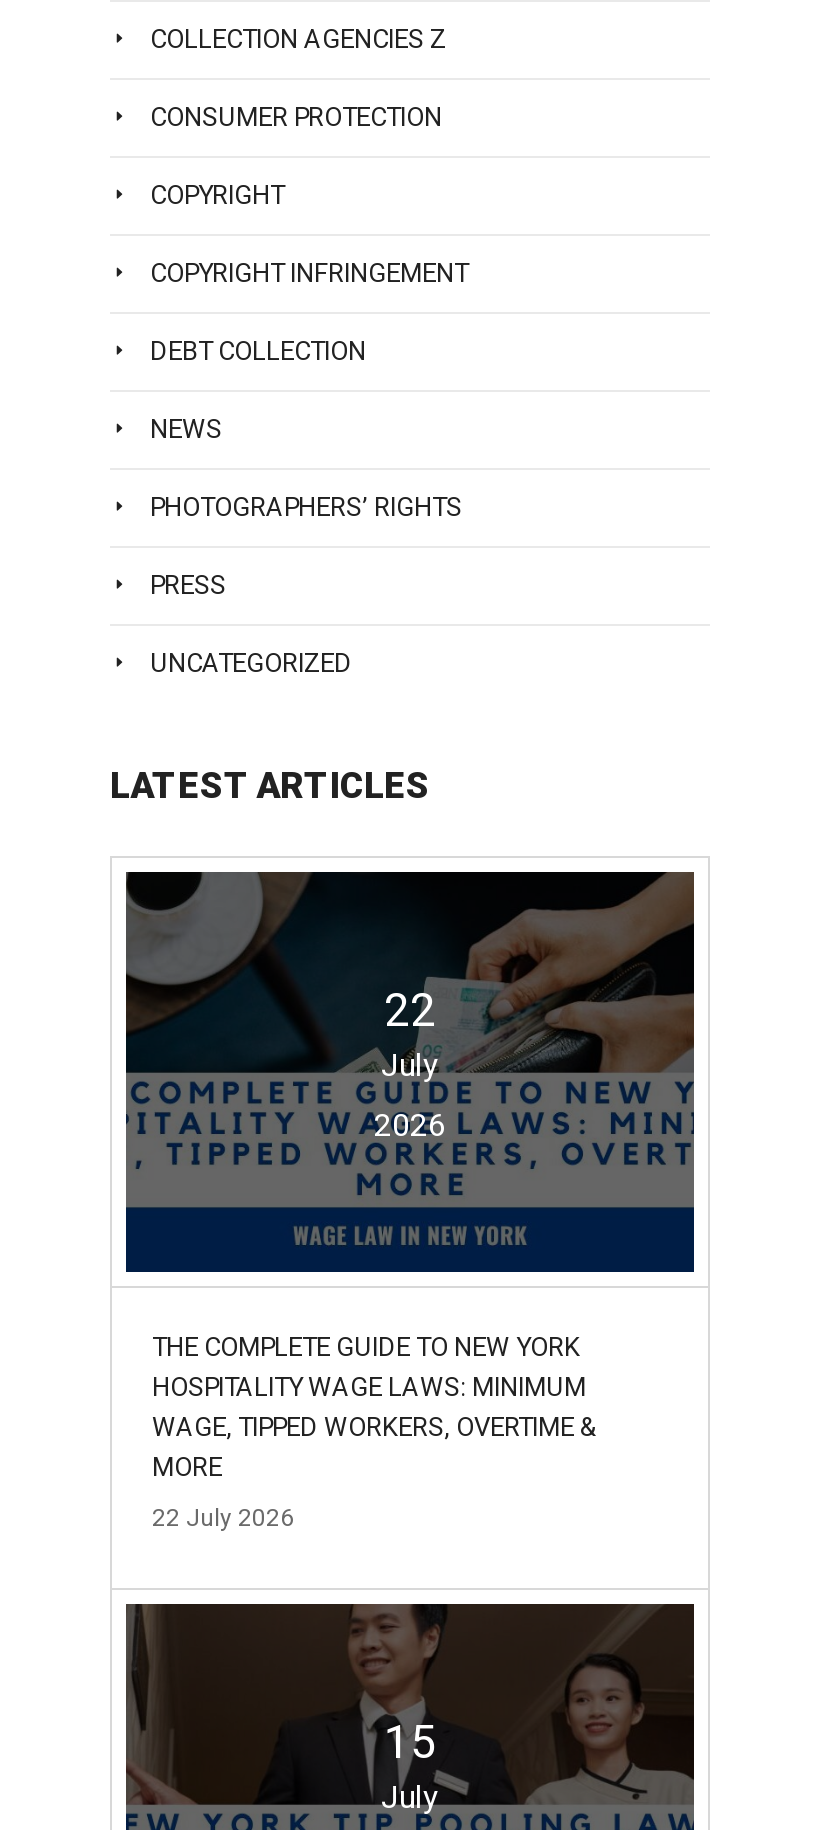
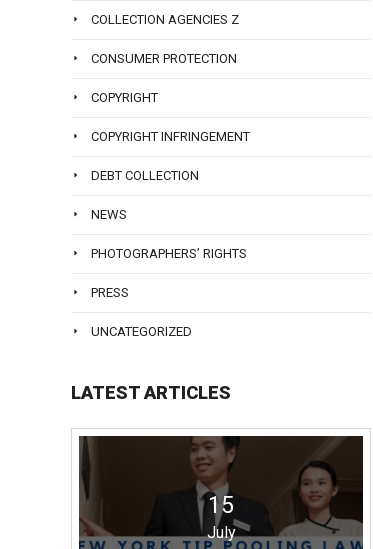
[126,872,694,1274] [image] | 22 | July | 2026 -> none
[152,1332,598,1532] THE COMPLETE GUIDE TO NEW YORK | HOSPITALITY WAGE LAWS: MINIMUM | WAGE, TIPPED WORKERS, OVERTIME & | MORE | 22 July 2026 -> none

